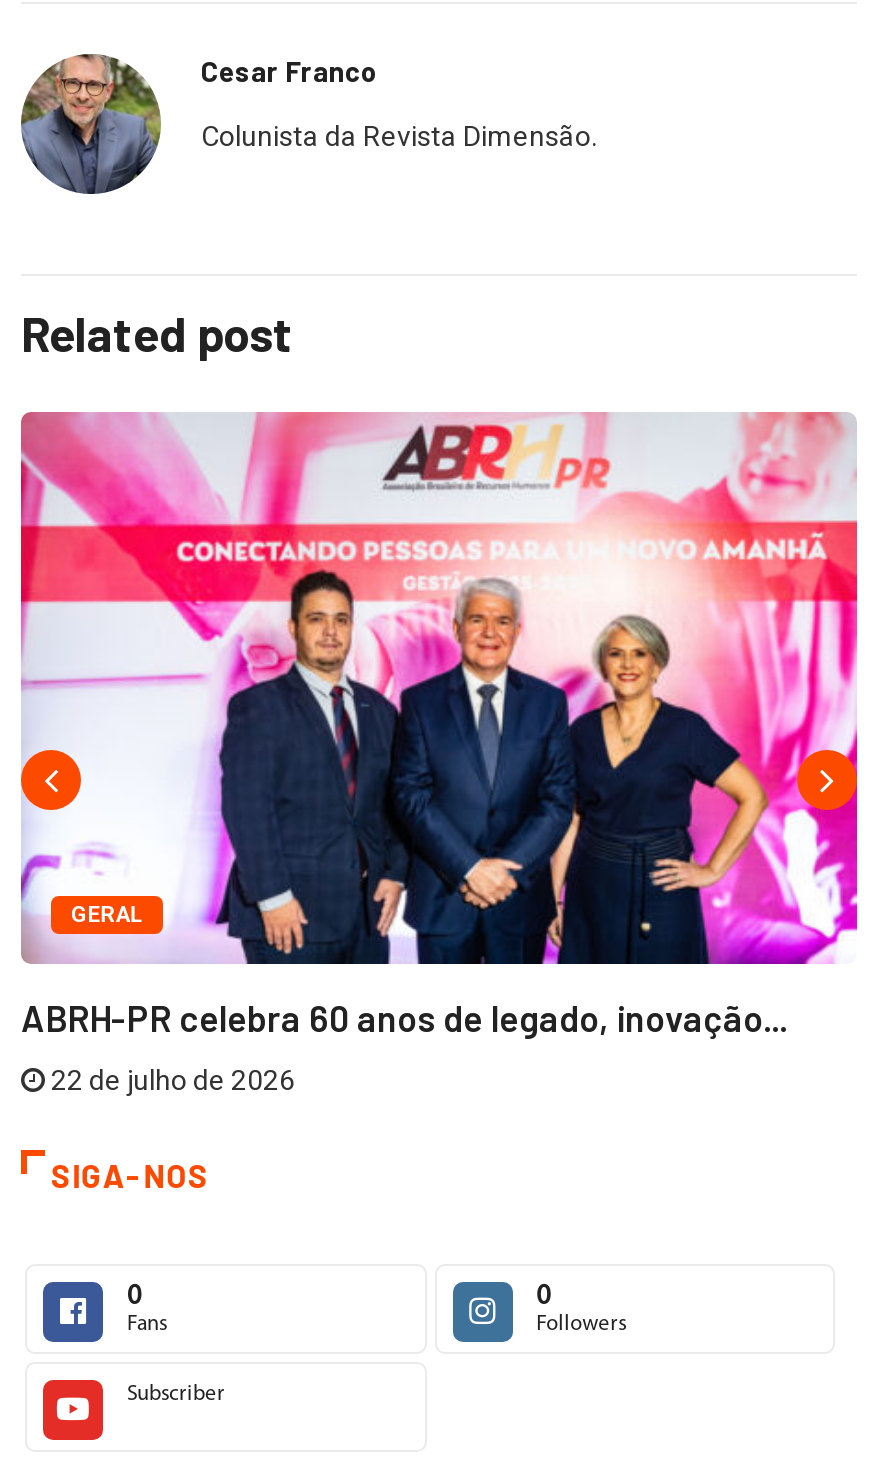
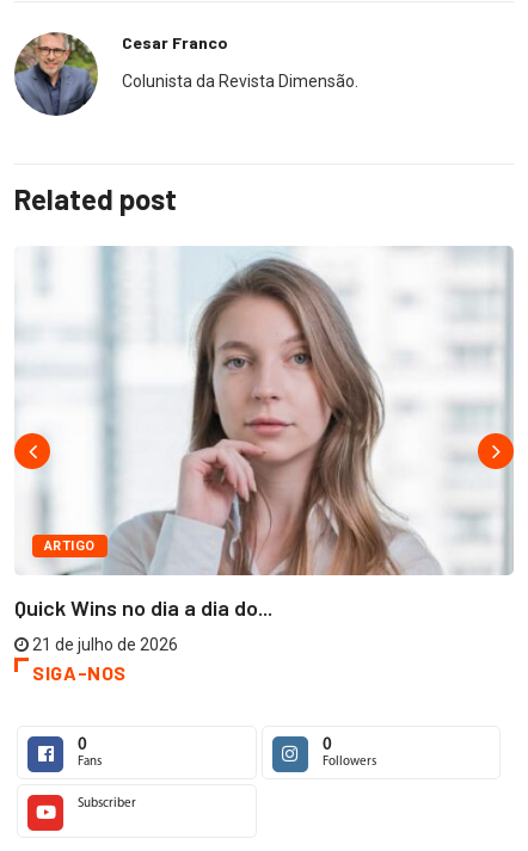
[19,410,859,966] [image] | GERAL -> [13,246,515,575] [image] | ARTIGO
[21,996,787,1040] ABRH-PR celebra 60 anos de legado, inovação... -> [14,594,272,620] Quick Wins no dia a dia do...
[45,1064,295,1096] 22 de julho de 2026 -> [29,635,178,654] 21 de julho de 2026

